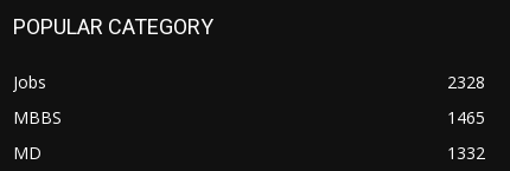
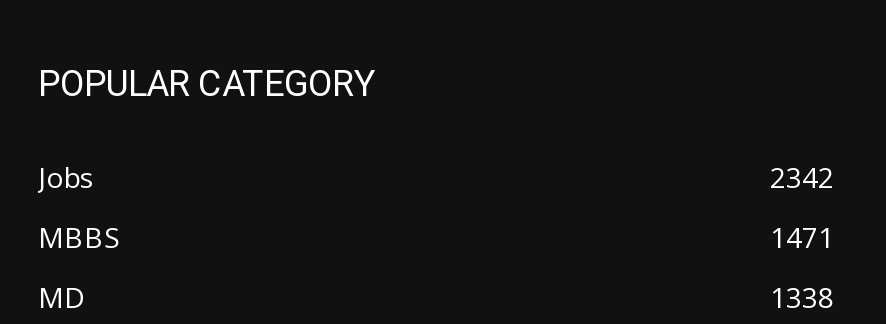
[447,71,485,93] 2328 -> [770,157,834,195] 2342
[447,106,485,129] 1465 -> [770,217,834,255] 1471
[447,142,485,164] 1332 -> [770,277,834,315] 1338

